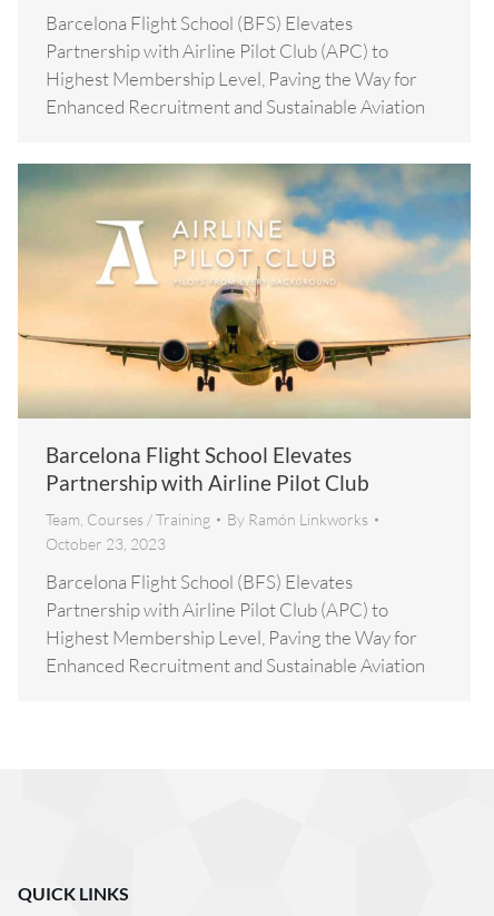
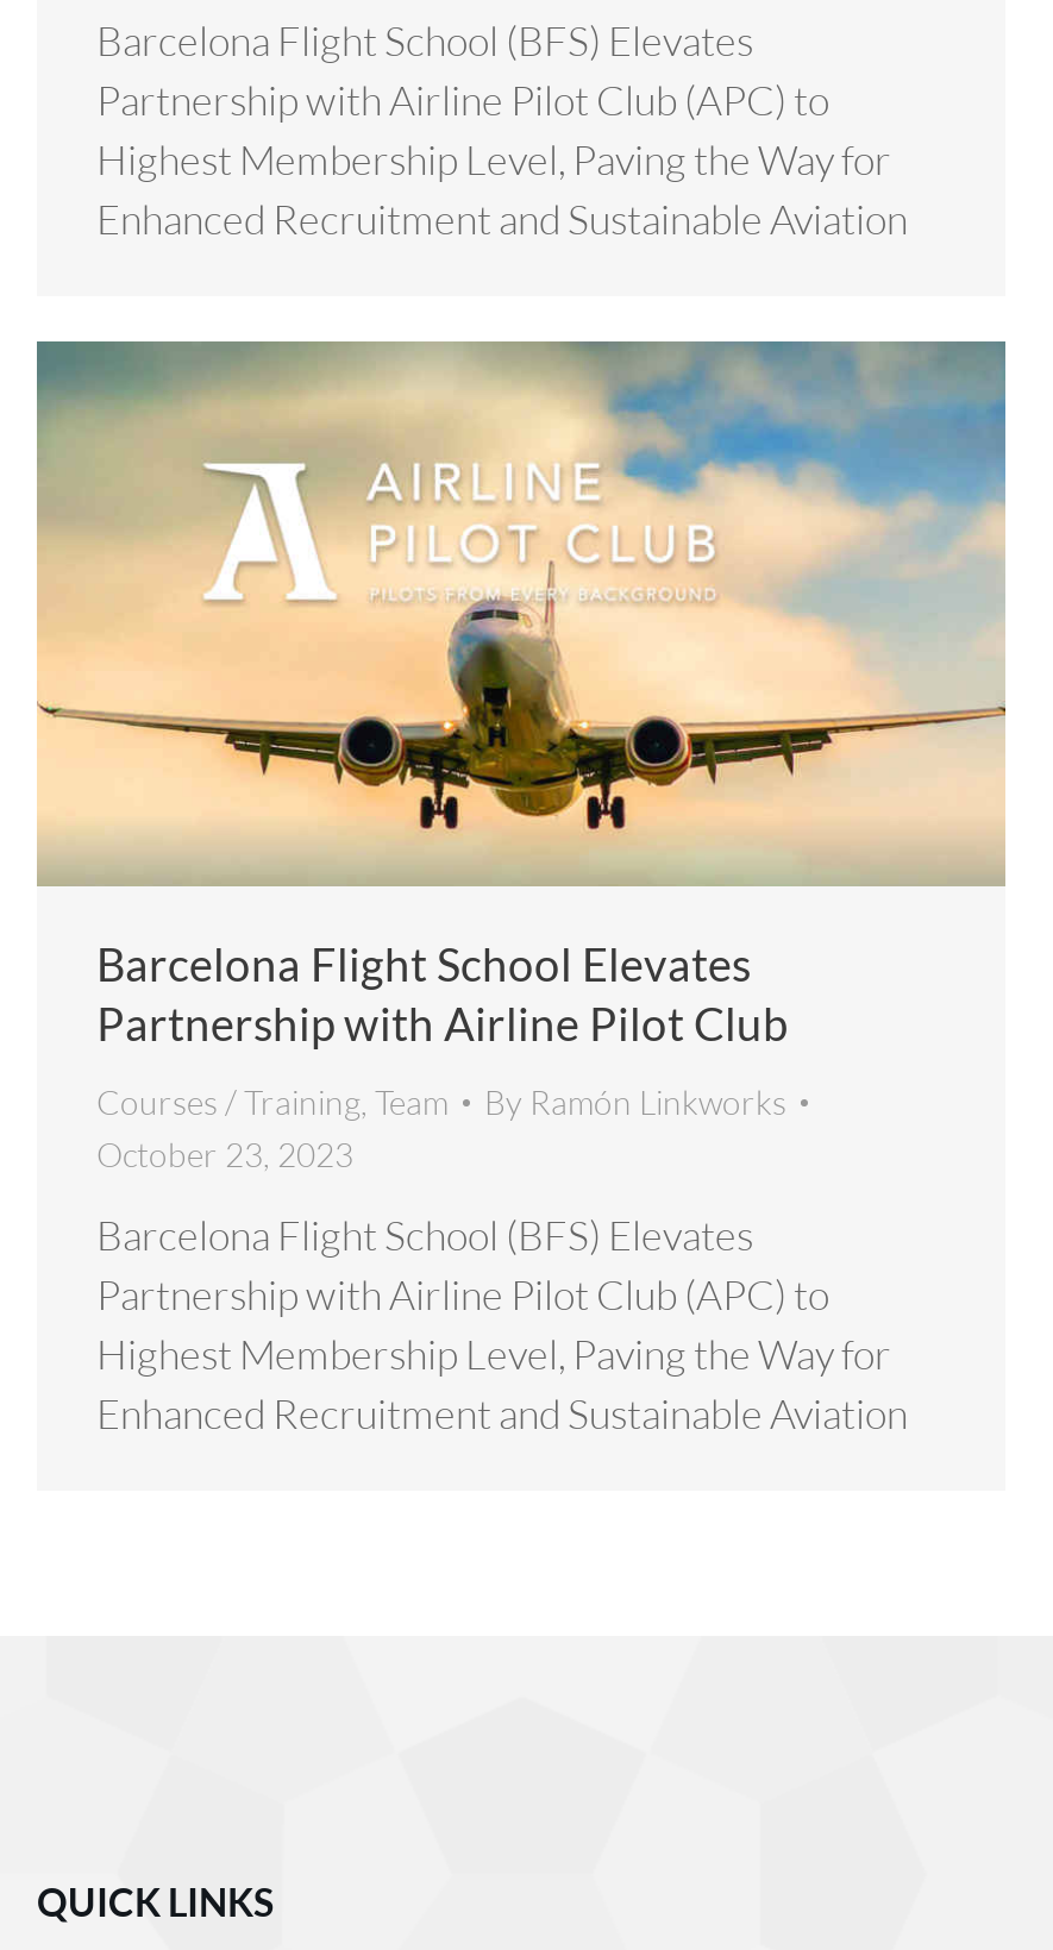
[46,510,210,529] Team, Courses / Training -> [96,1082,449,1122] Courses / Training, Team

